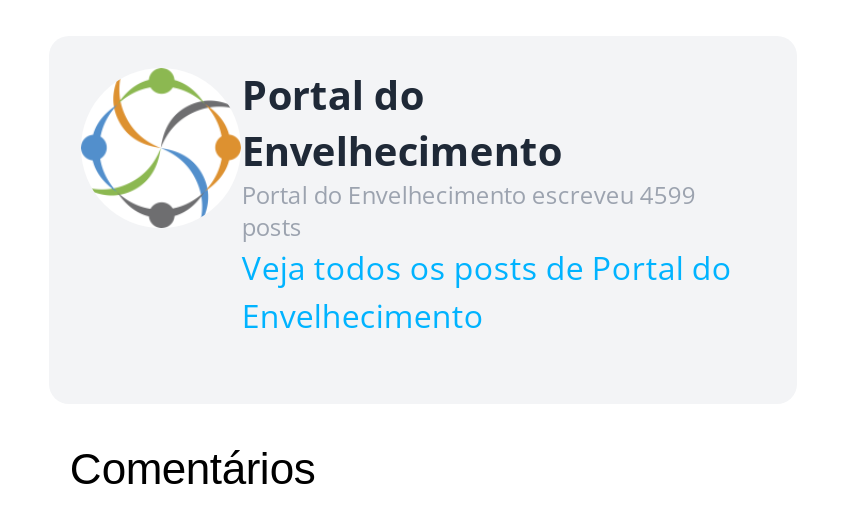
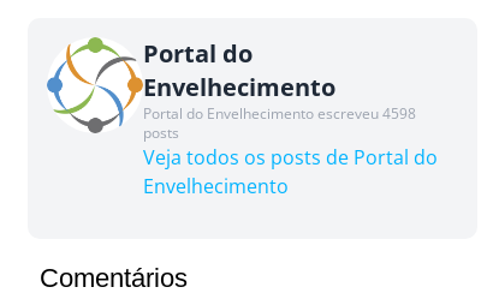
[242,177,696,211] Portal do Envelhecimento escreveu 4599 -> [144,103,417,123] Portal do Envelhecimento escreveu 4598

